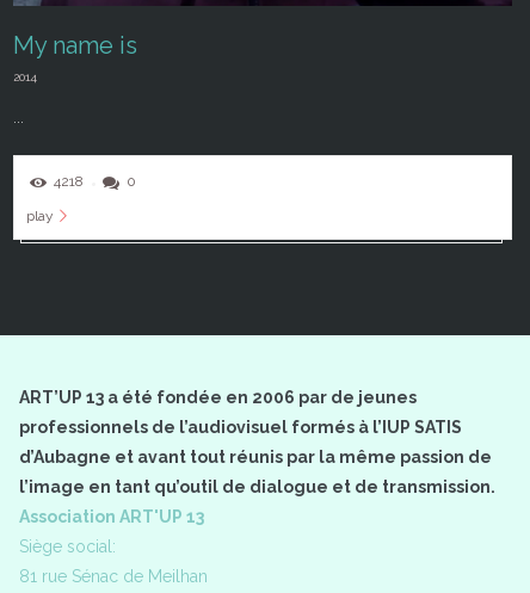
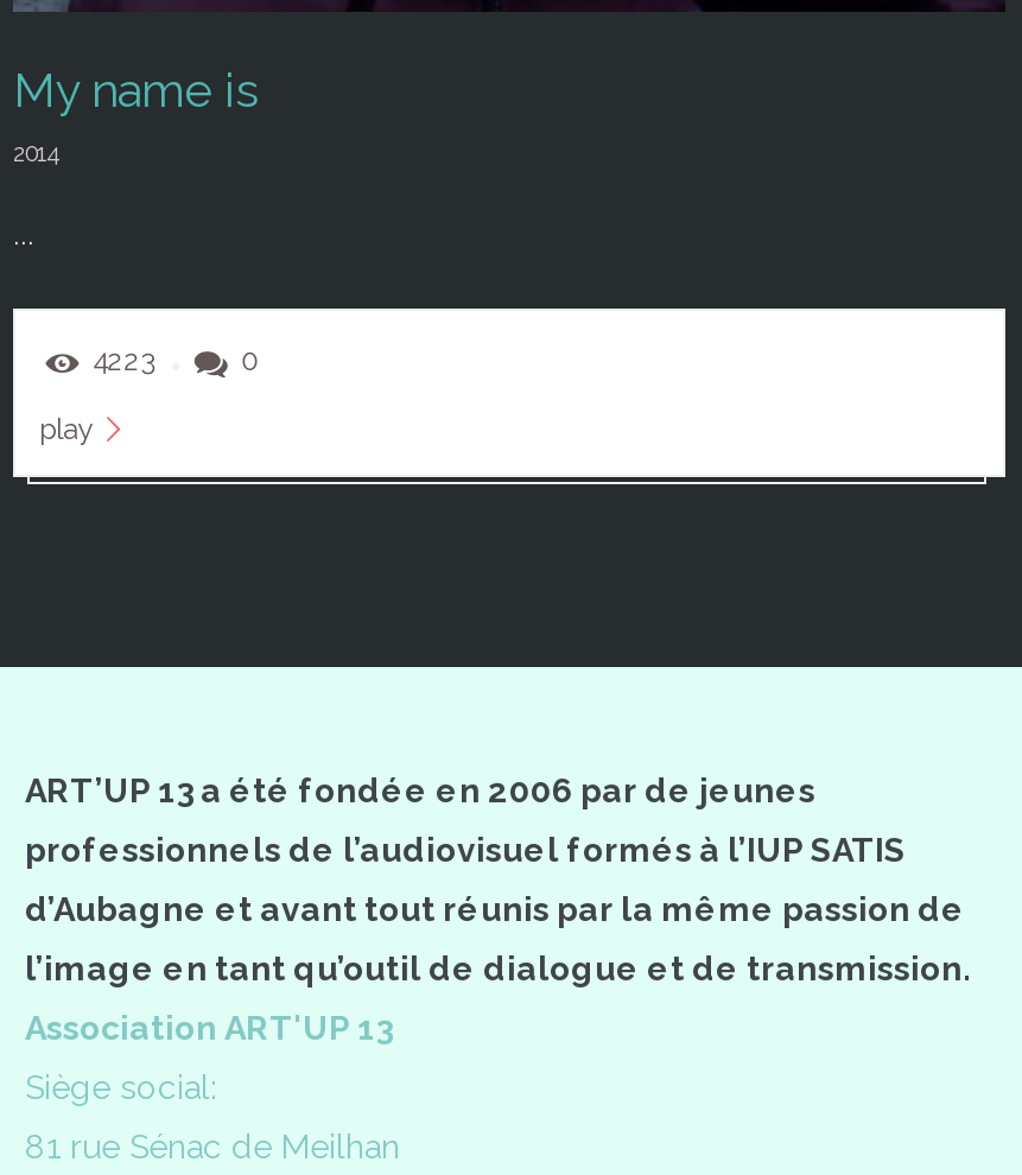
[53,173,83,189] 4218 -> [93,343,155,376] 4223

